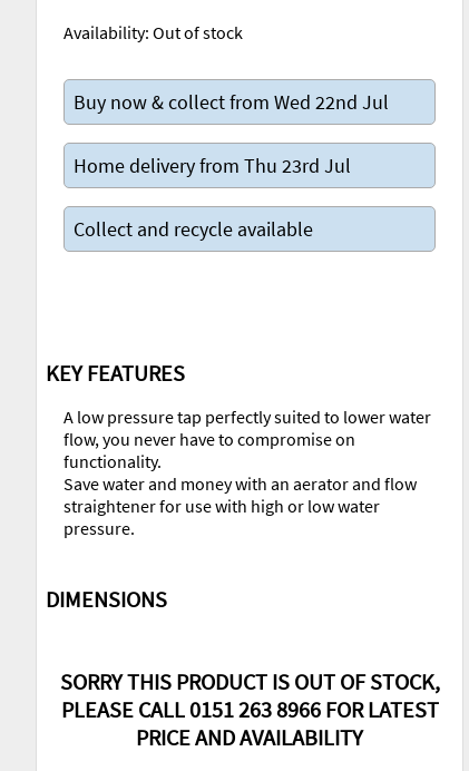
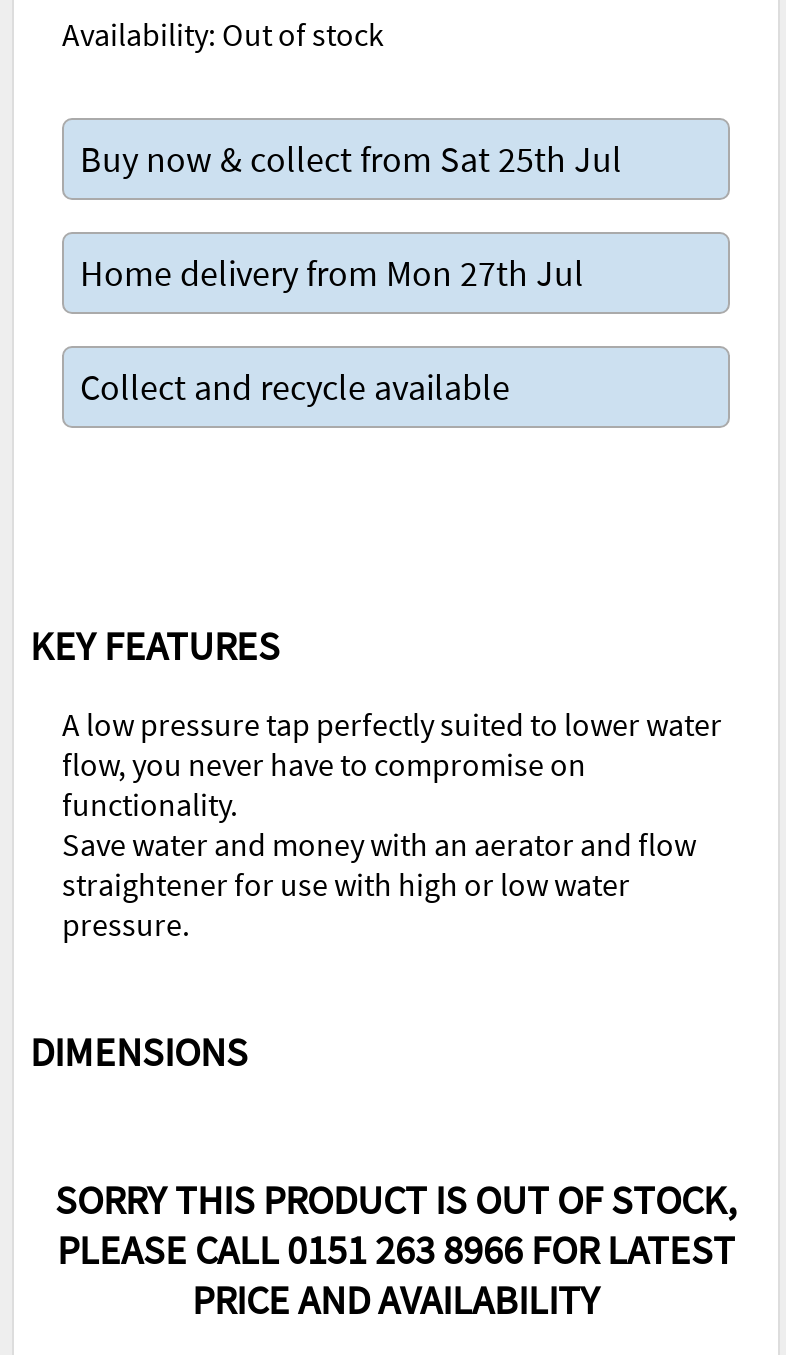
[74,89,389,114] Buy now & collect from Wed 22nd Jul -> [80,135,622,181] Buy now & collect from Sat 25th Jul
[74,152,351,178] Home delivery from Thu 23rd Jul -> [80,249,584,295] Home delivery from Mon 27th Jul

